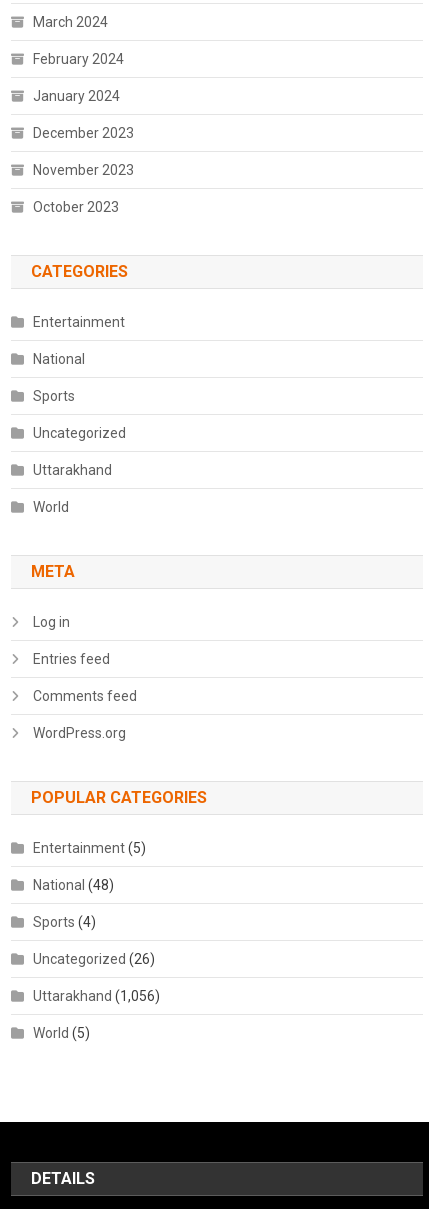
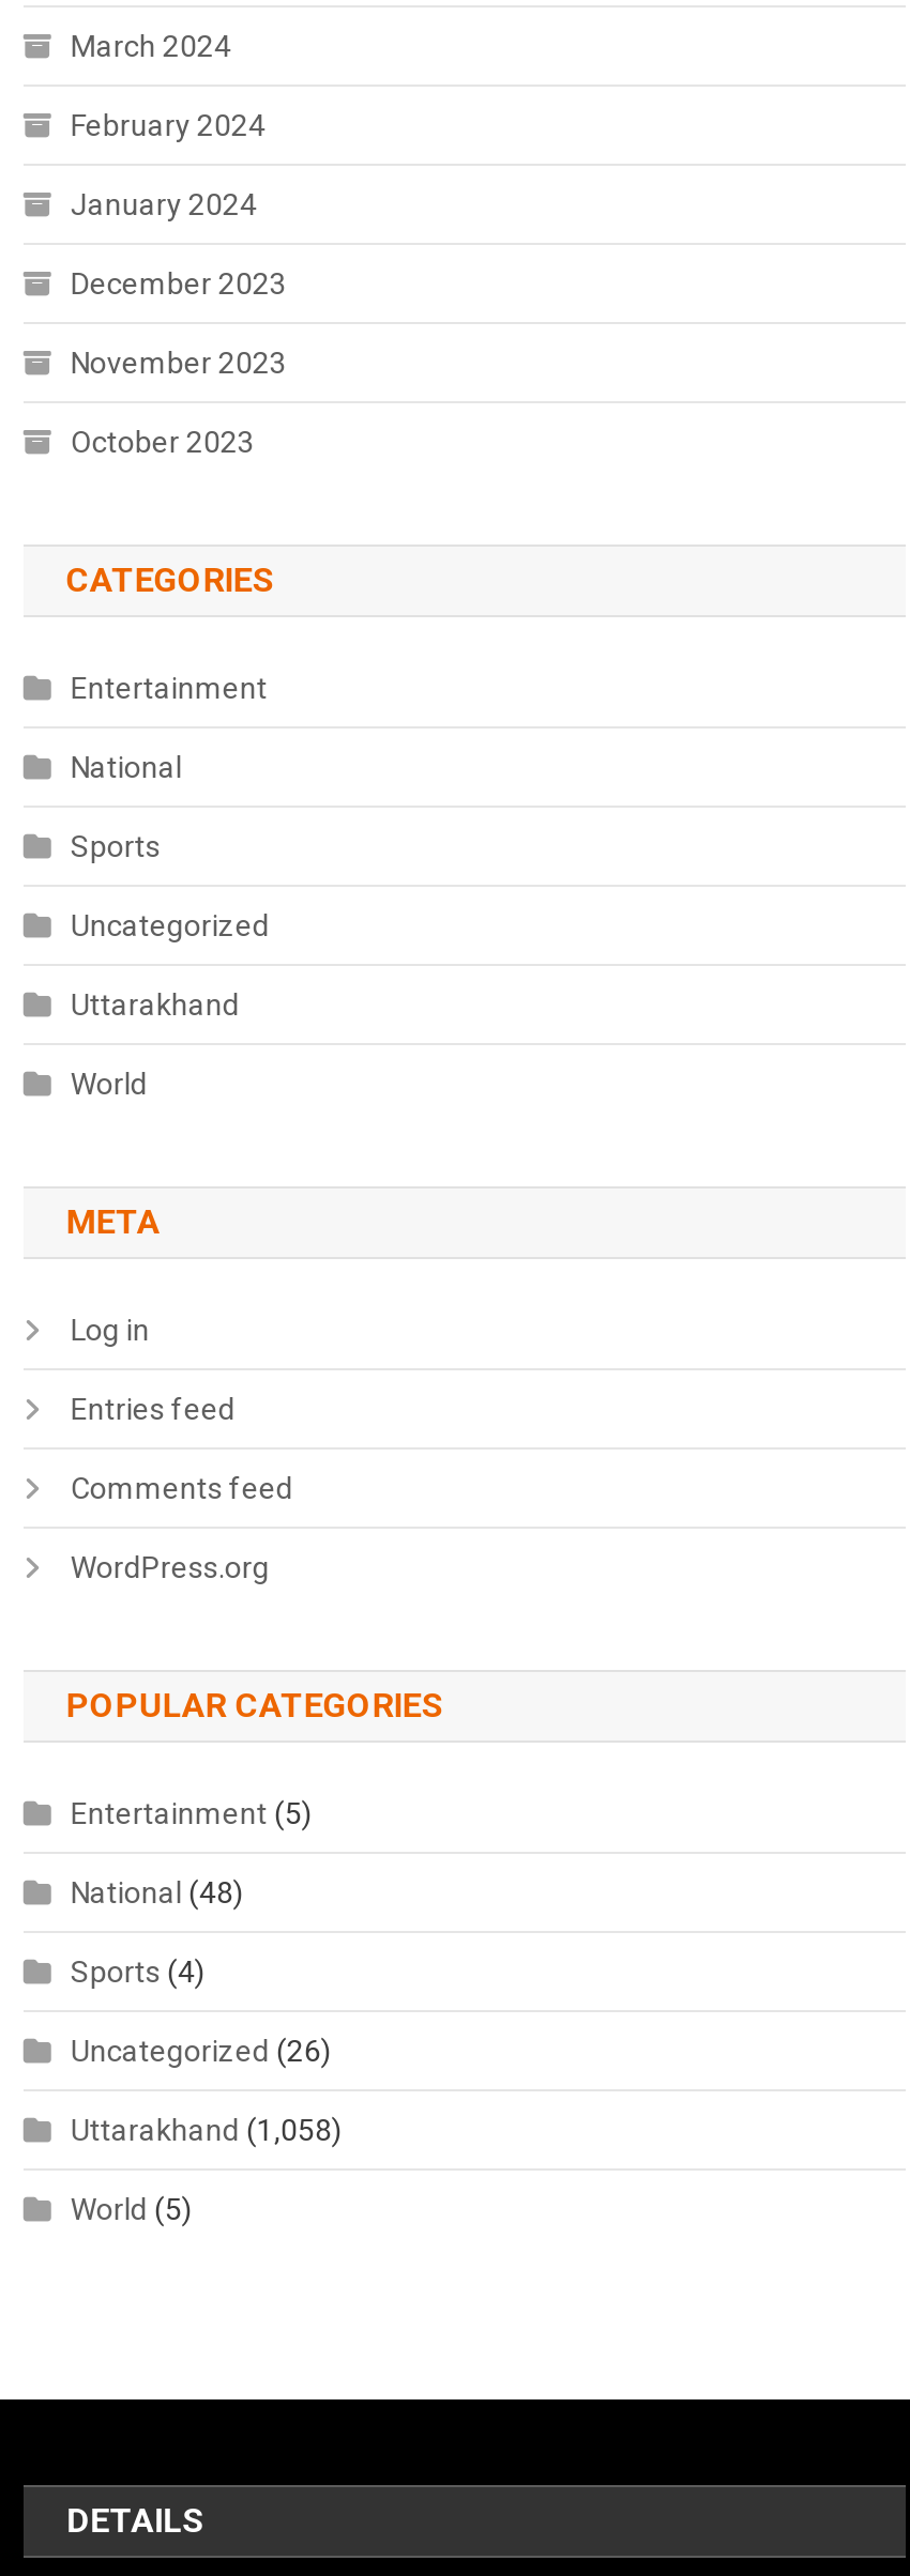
[33,988,160,1004] Uttarakhand (1,056) -> [70,2113,342,2147] Uttarakhand (1,058)

